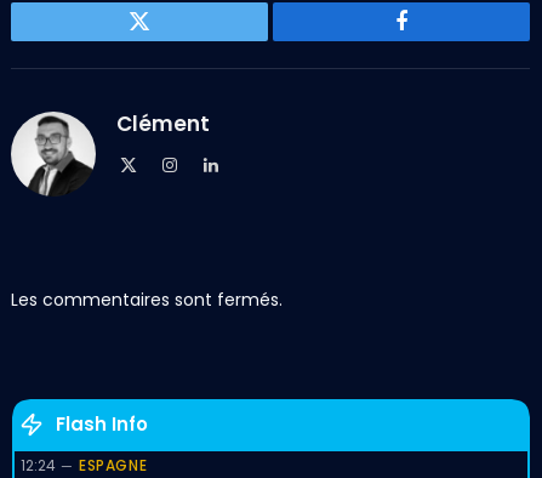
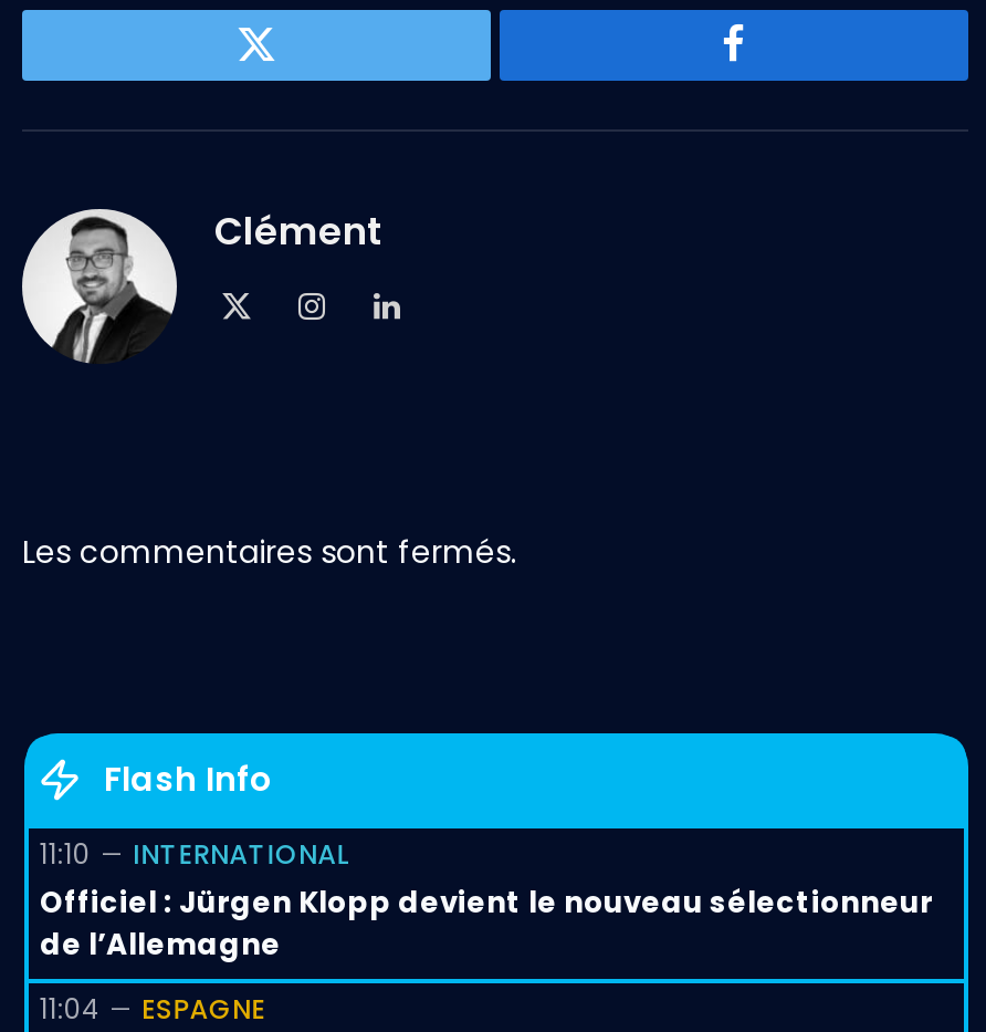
[21,455,56,476] 12:24 -> [40,835,933,1028] 11:10 | INTERNATIONAL | Officiel : Jürgen Klopp devient le nouveau sélectionneur | de l’Allemagne | 11:04

